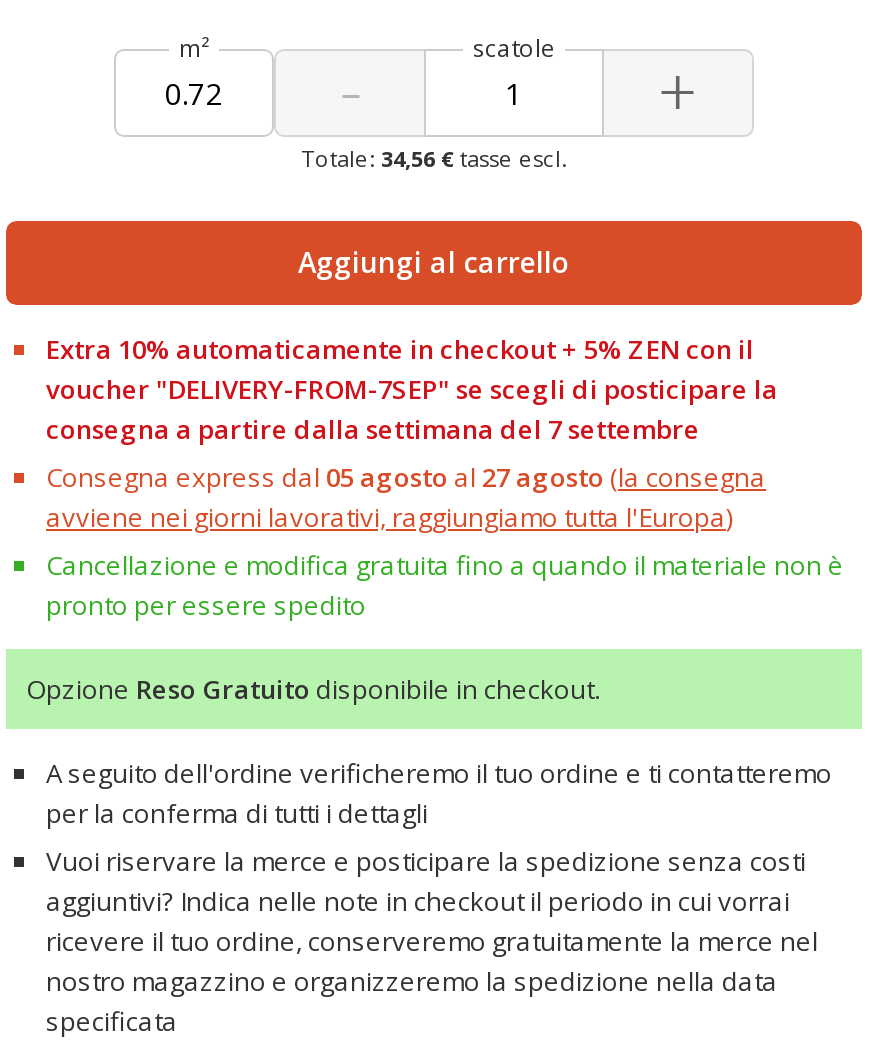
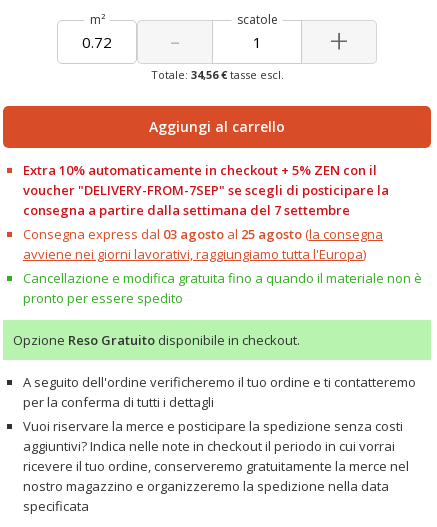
[46,459,766,495] Consegna express dal 05 agosto al 27 agosto (la consegna -> [23,225,383,243] Consegna express dal 03 agosto al 25 agosto (la consegna

